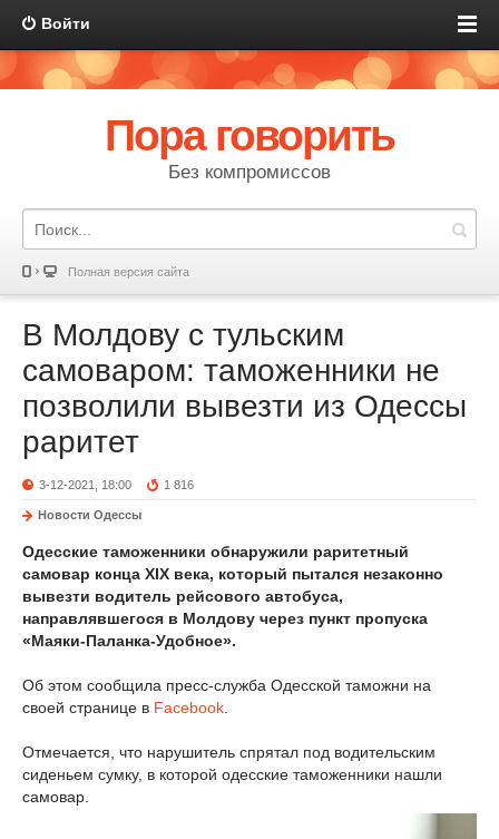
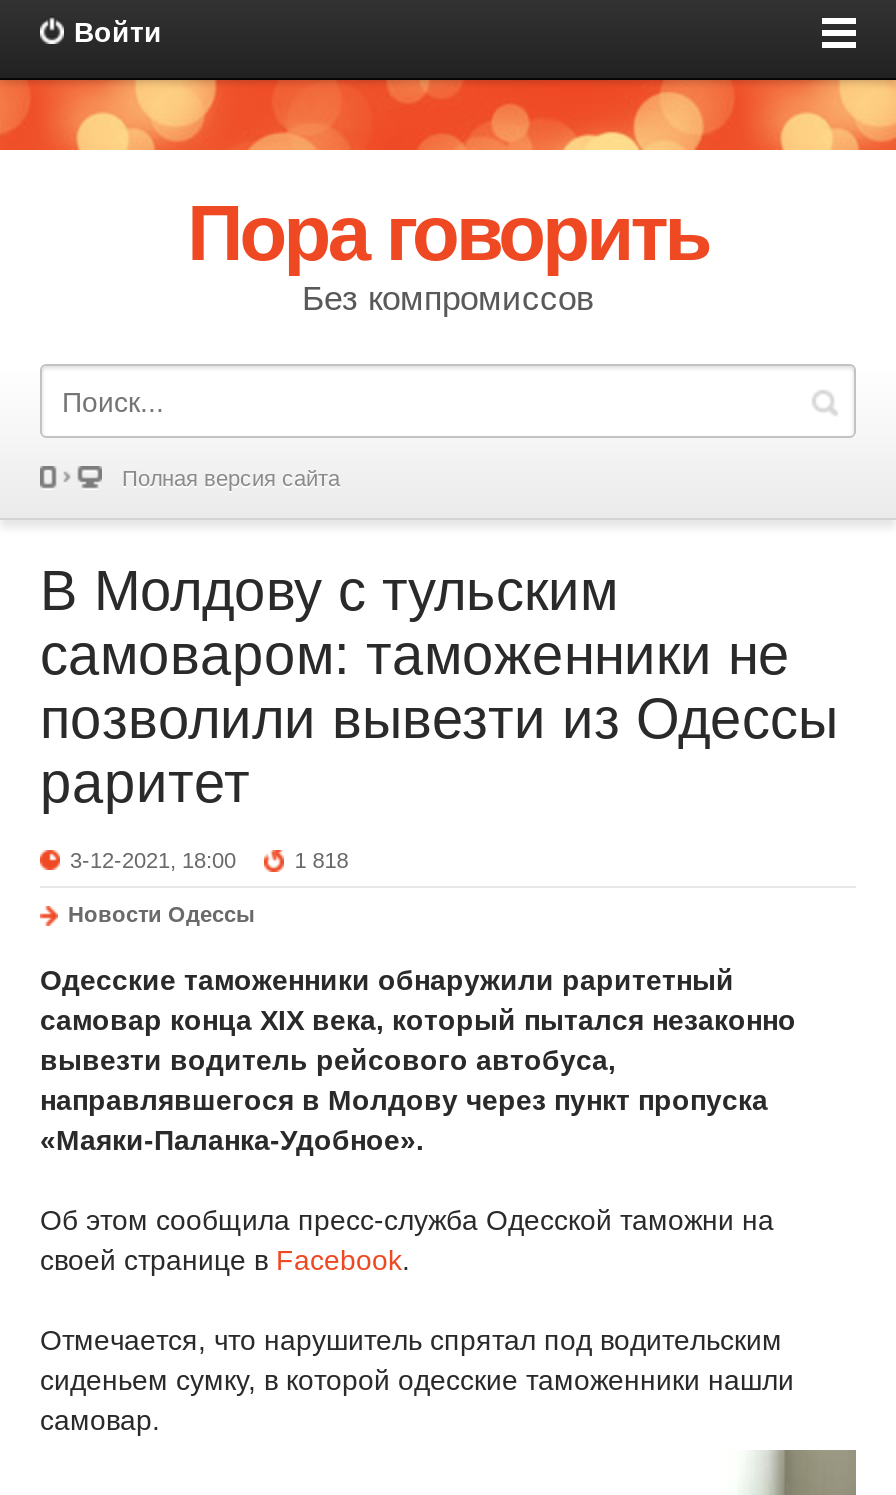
[164,478,194,491] 1 816 -> [294,848,348,872] 1 818

